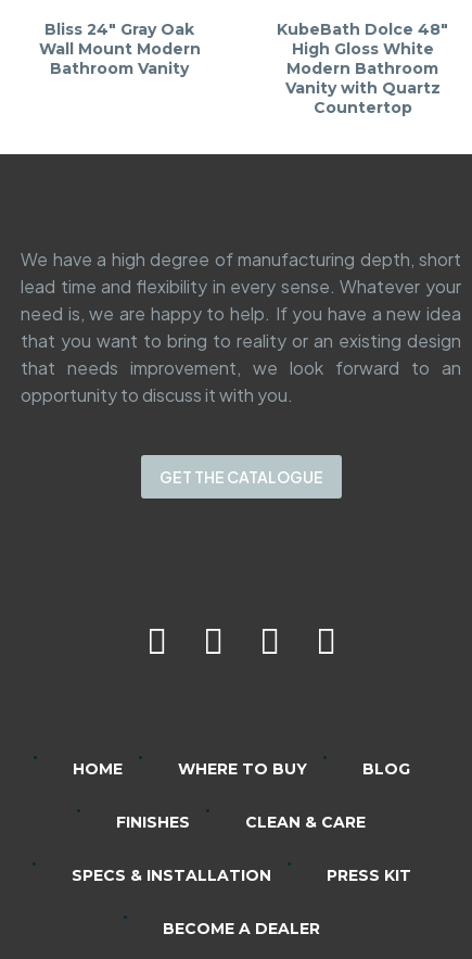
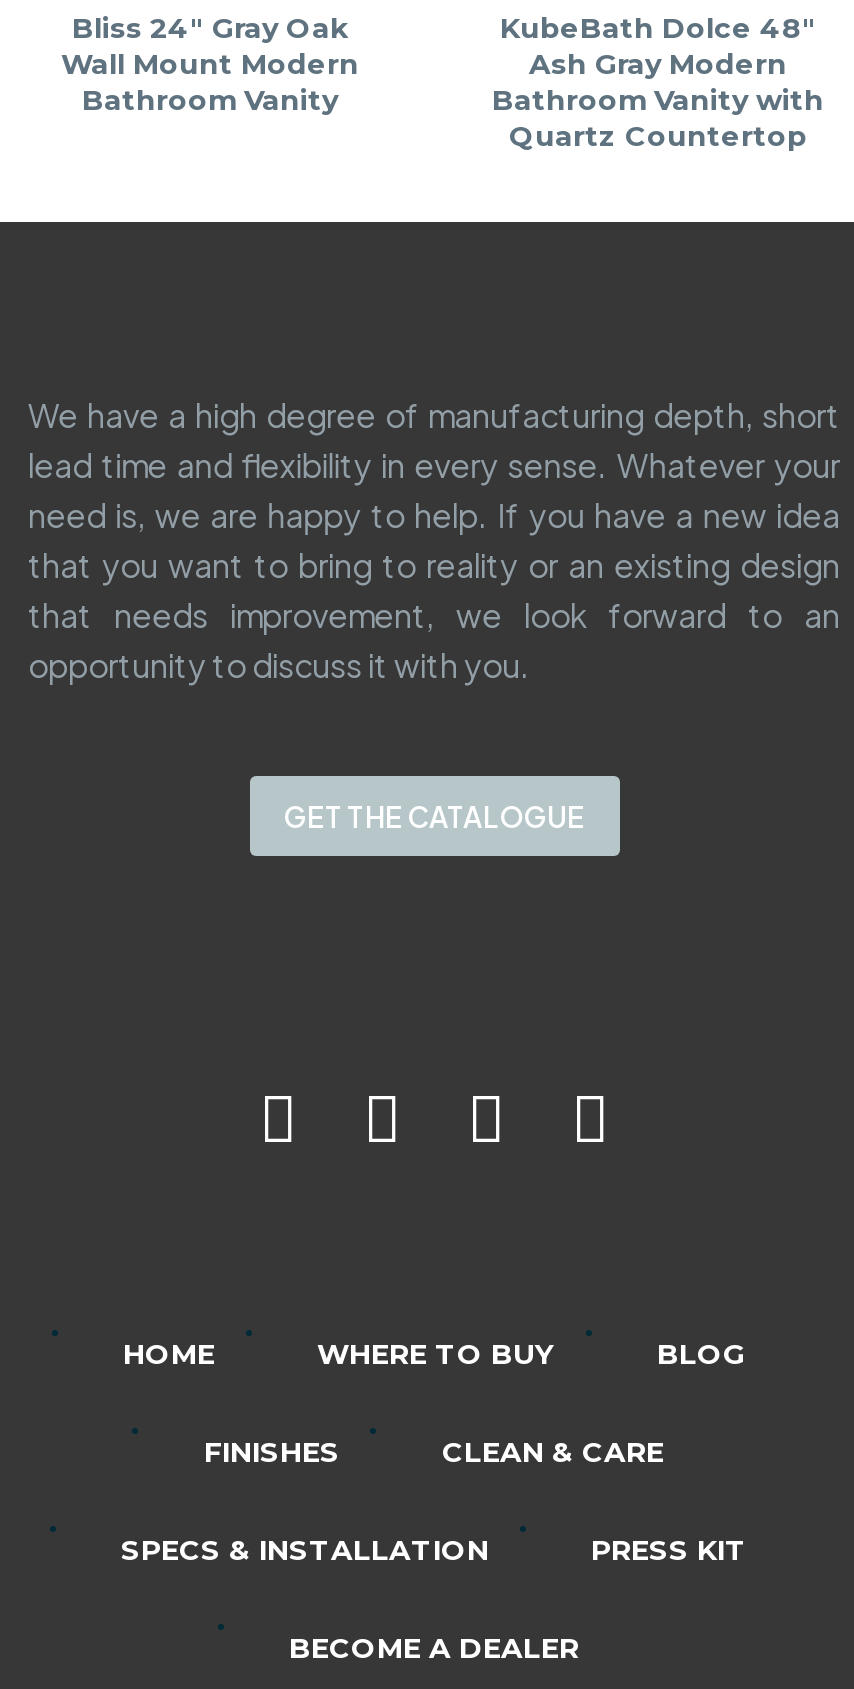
[285,39,440,118] High Gloss White | Modern Bathroom | Vanity with Quartz | Countertop -> [492,47,824,155] Ash Gray Modern | Bathroom Vanity with | Quartz Countertop

